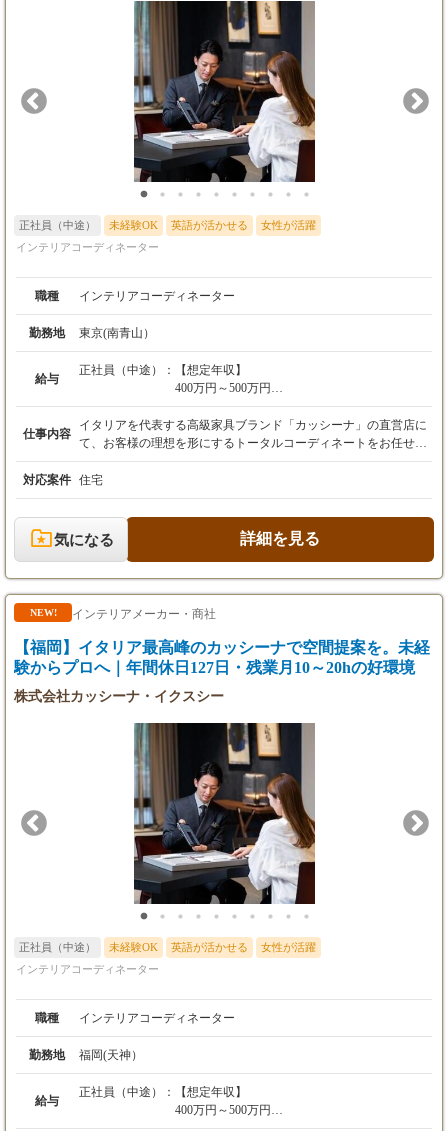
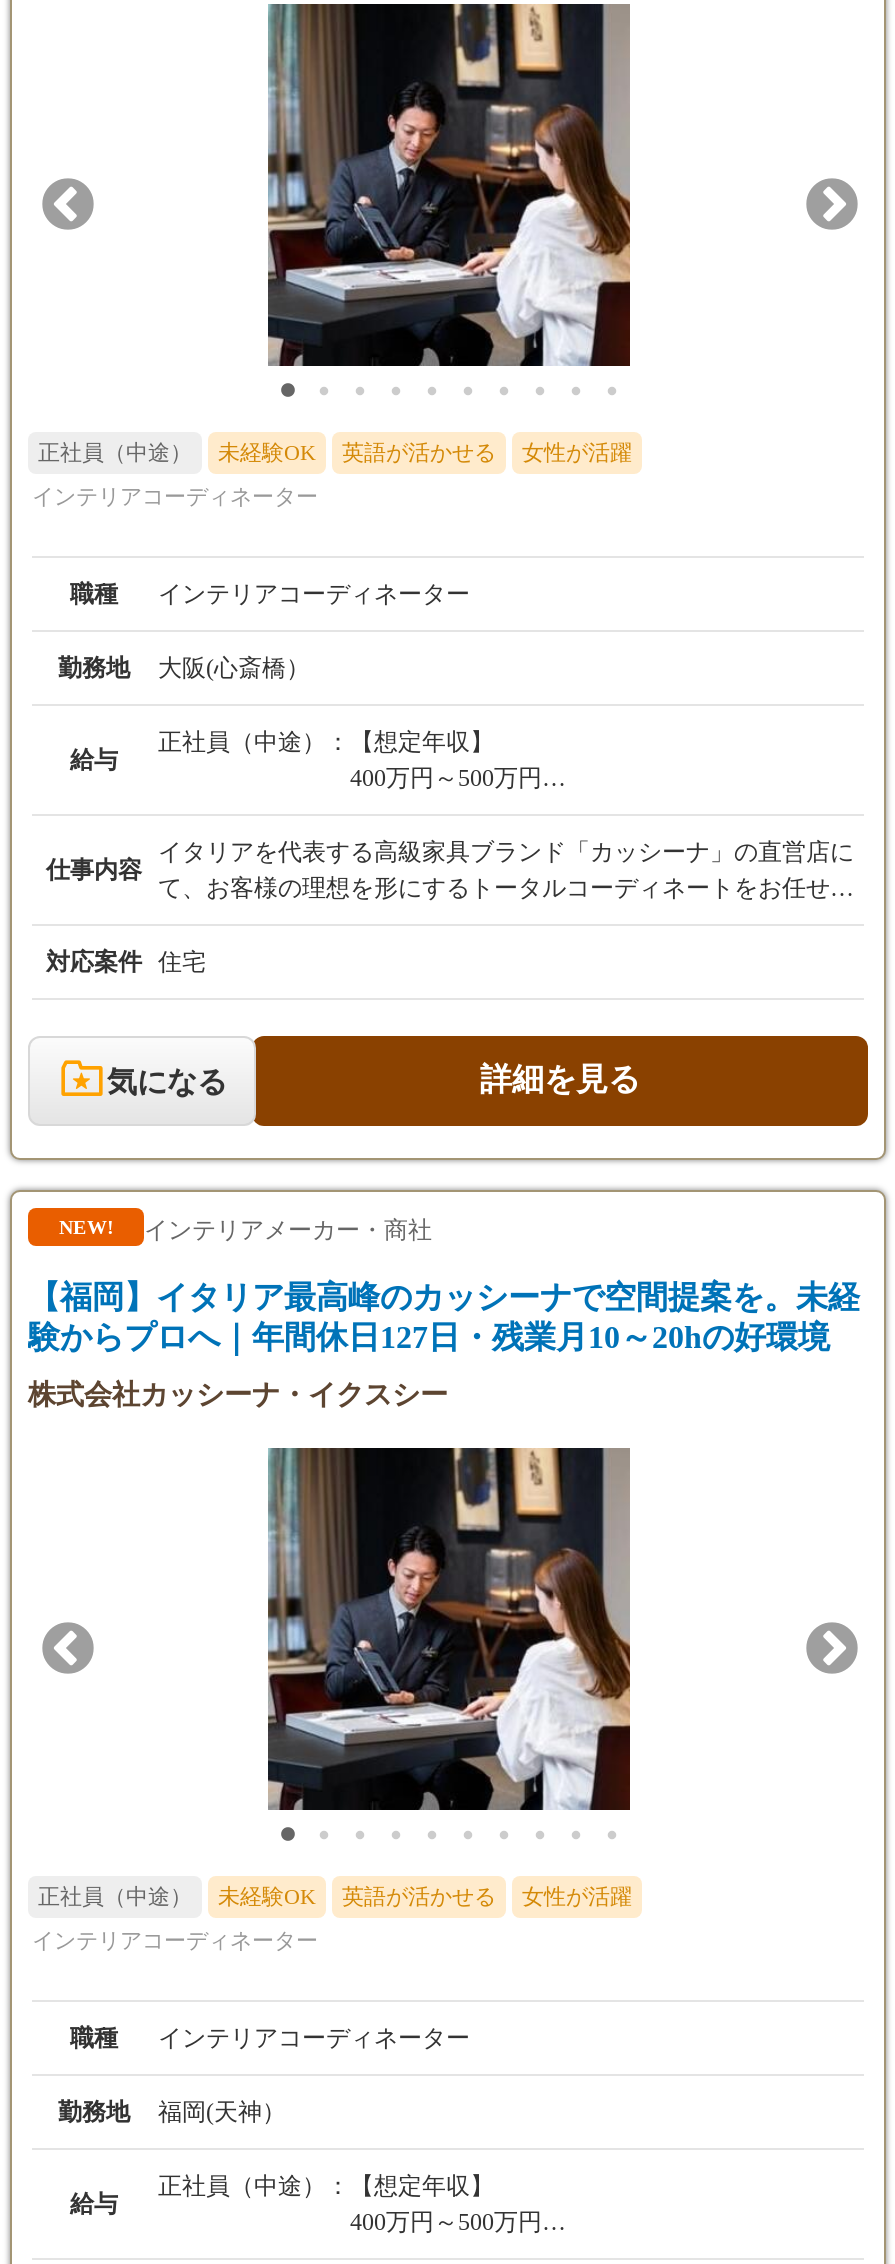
[79,326,155,340] 東京(南青山） -> [158,654,310,682] 大阪(心斎橋）

